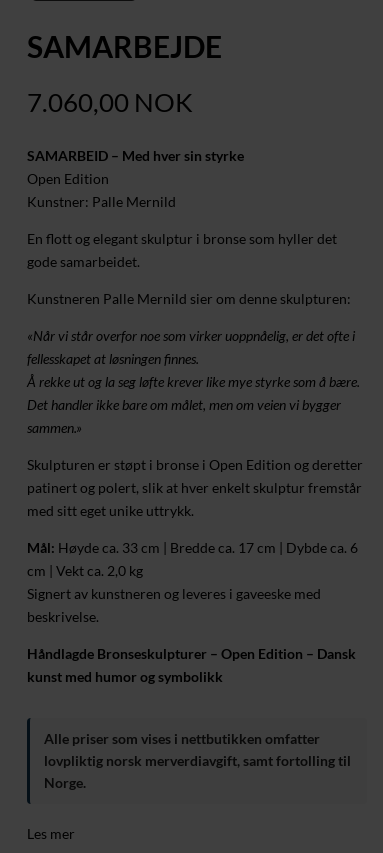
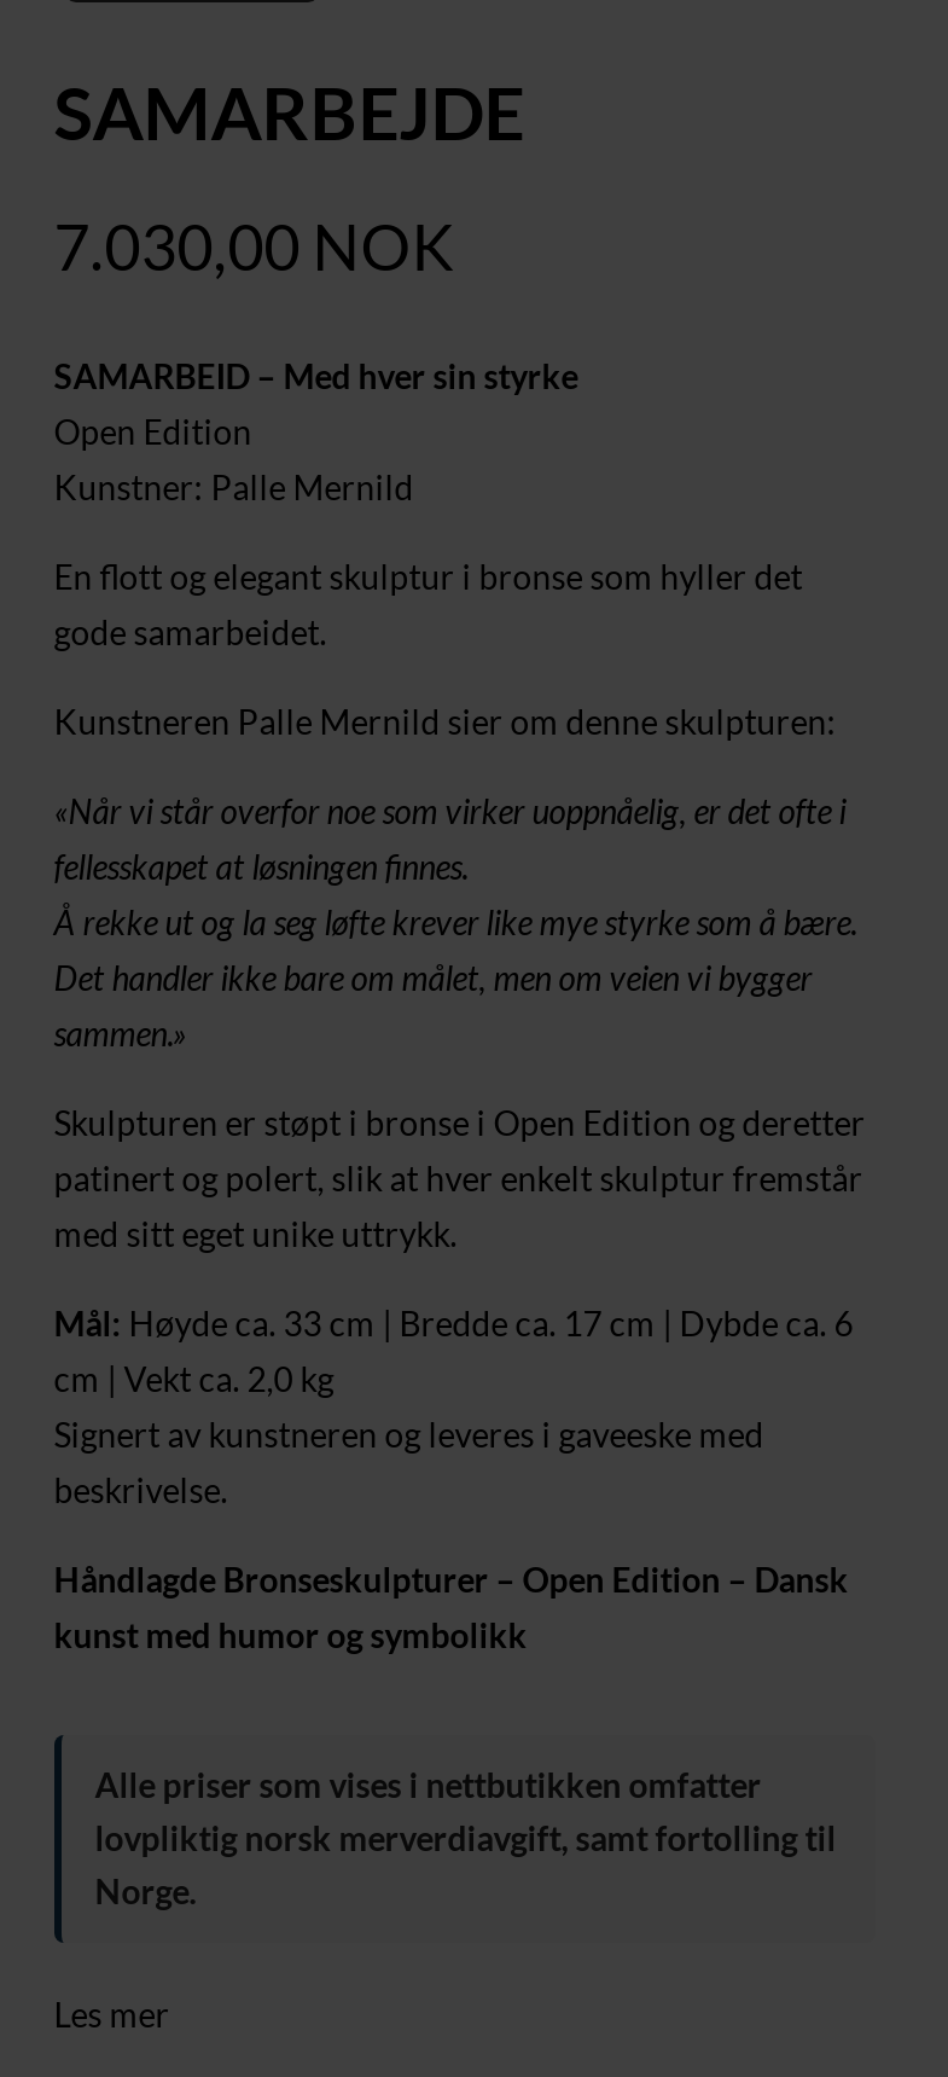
[27,86,193,118] 7.060,00 NOK -> [54,207,455,285] 7.030,00 NOK

